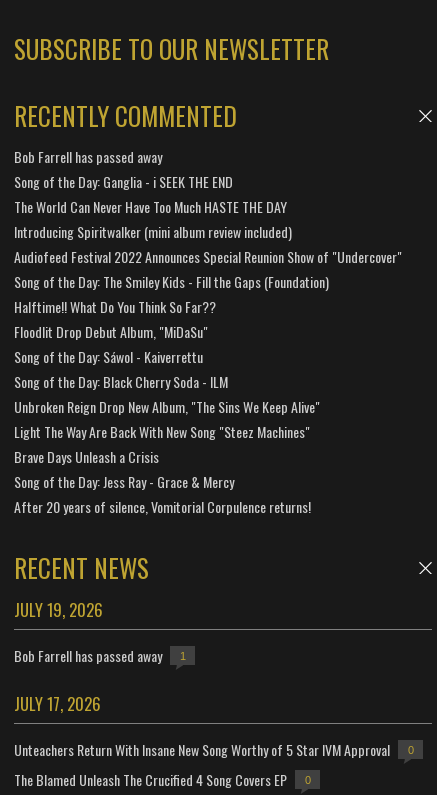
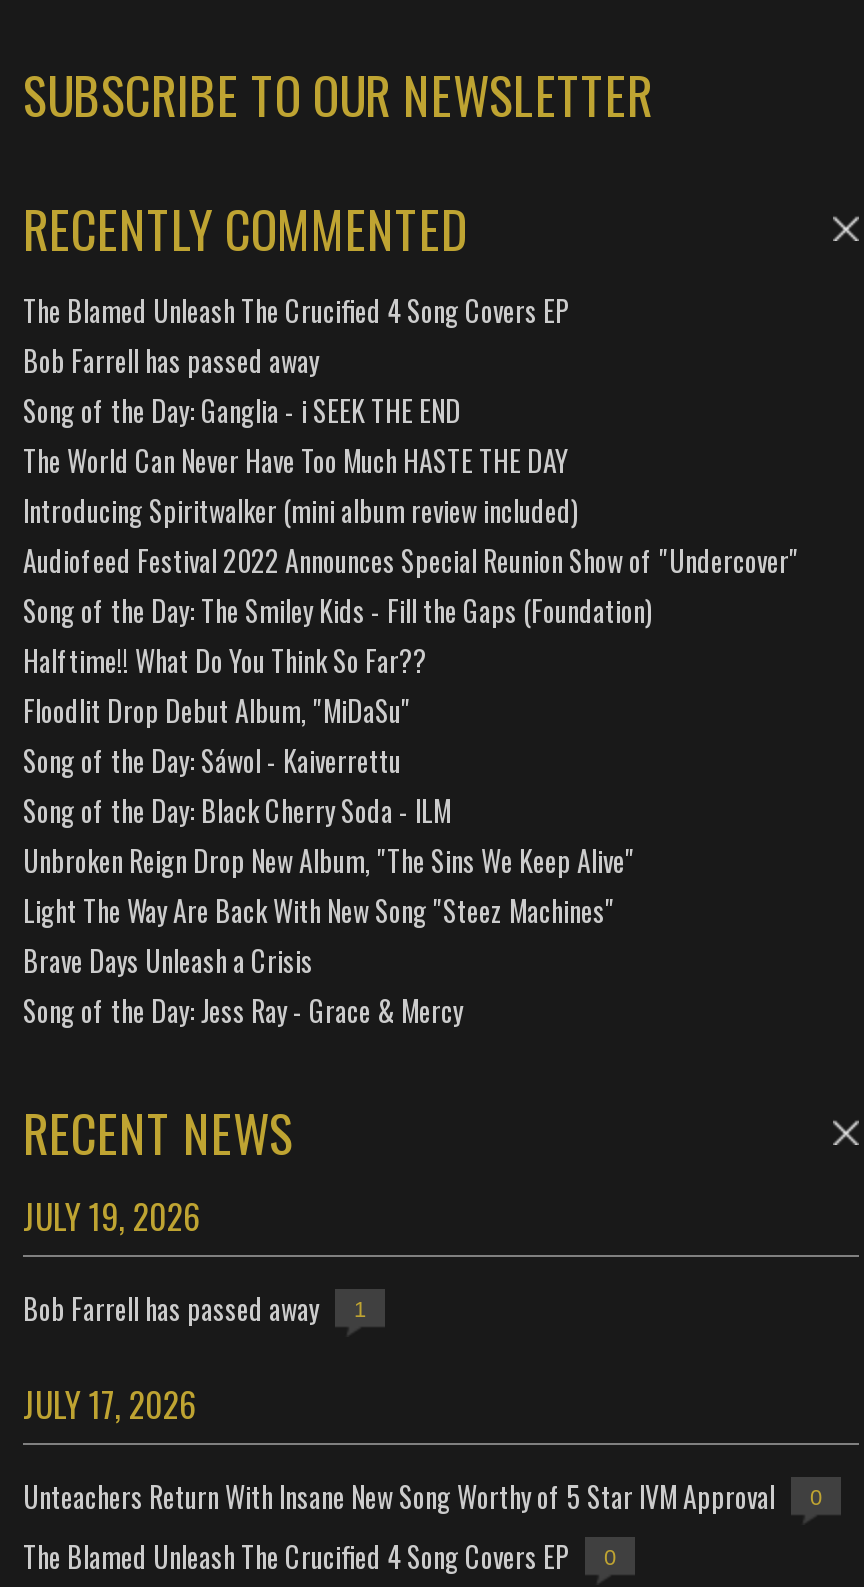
none -> [23,289,569,331] The Blamed Unleash The Crucified 4 Song Covers EP
moved [14,146,402,492] -> [23,339,799,1031]: Bob Farrell has passed away | Song of the Day: Ganglia - i SEEK THE END | The World Can Never Have Too Much HASTE THE DAY | ... | Brave Days Unleash a Crisis | Song of the Day: Jess Ray - Grace & Mercy
[14,496,311,517] After 20 years of silence, Vomitorial Corpulence returns! -> none

